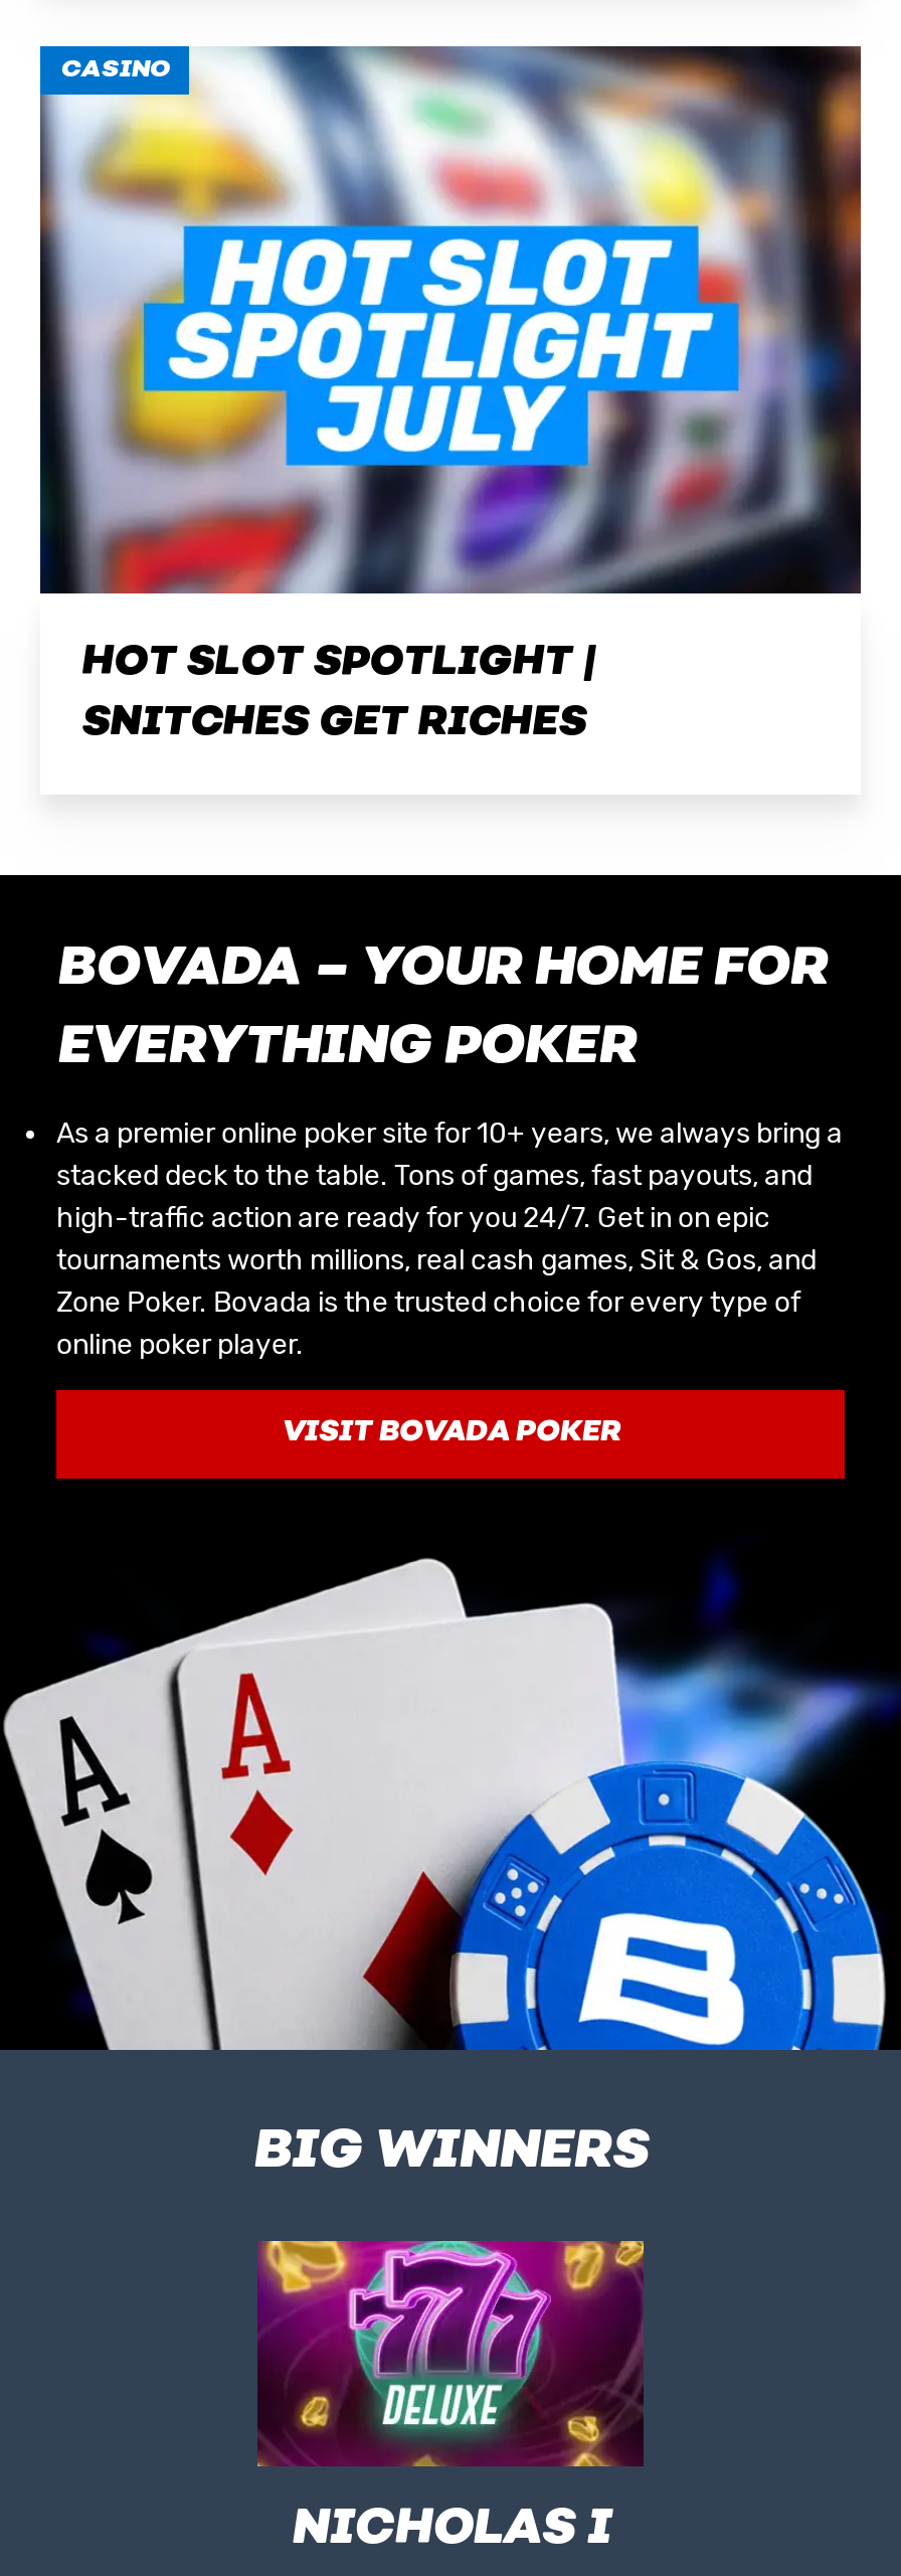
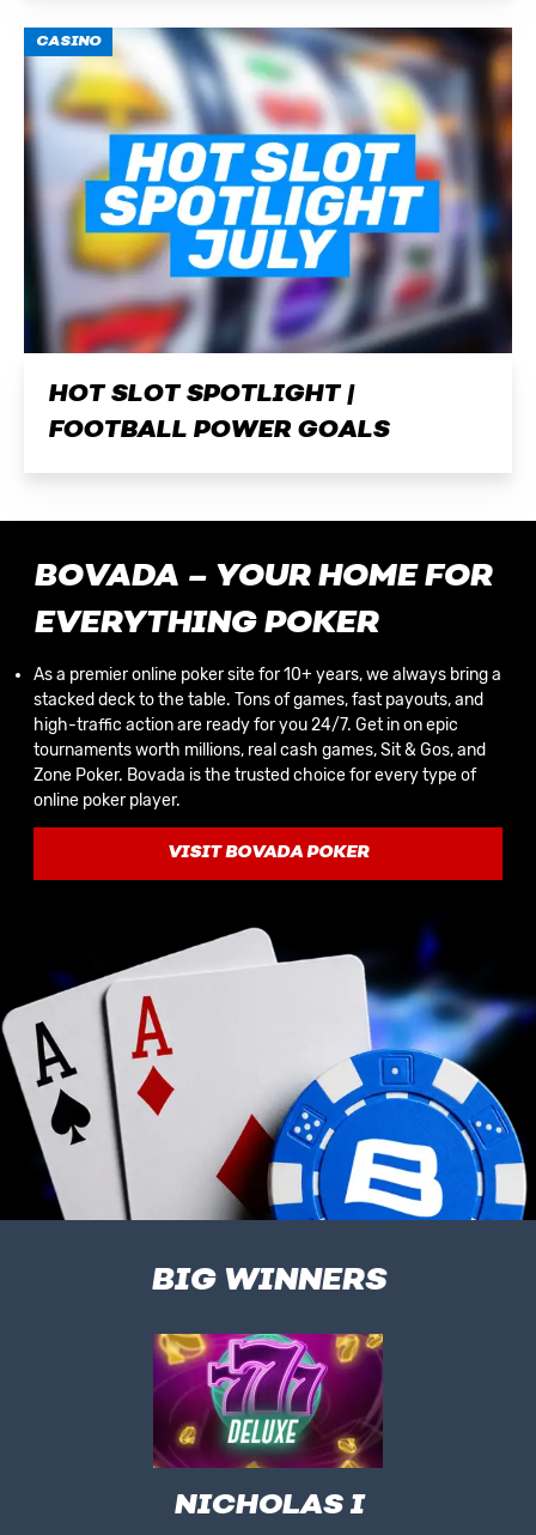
[80,705,585,745] SNITCHES GET RICHES -> [48,420,389,443] FOOTBALL POWER GOALS

